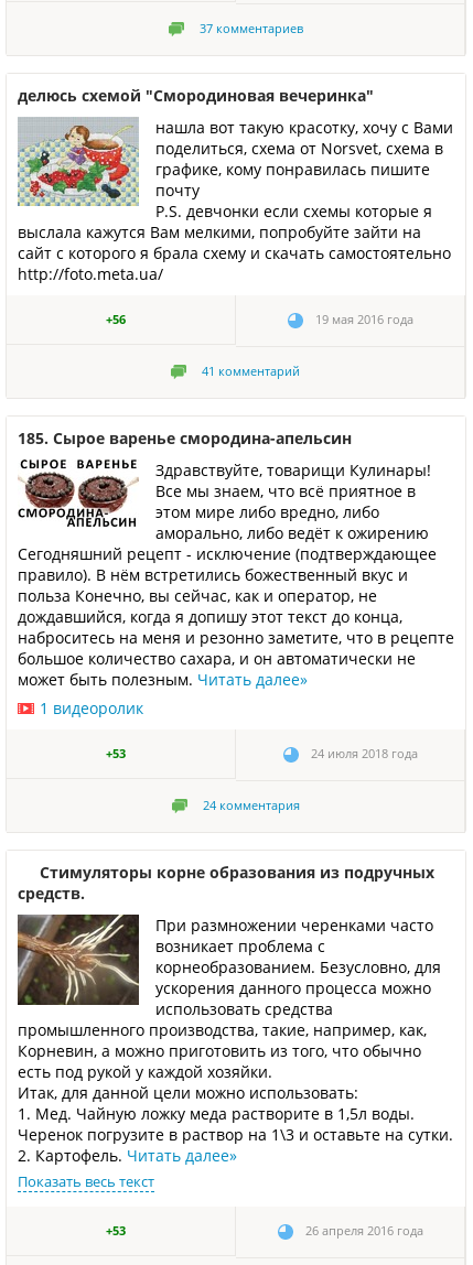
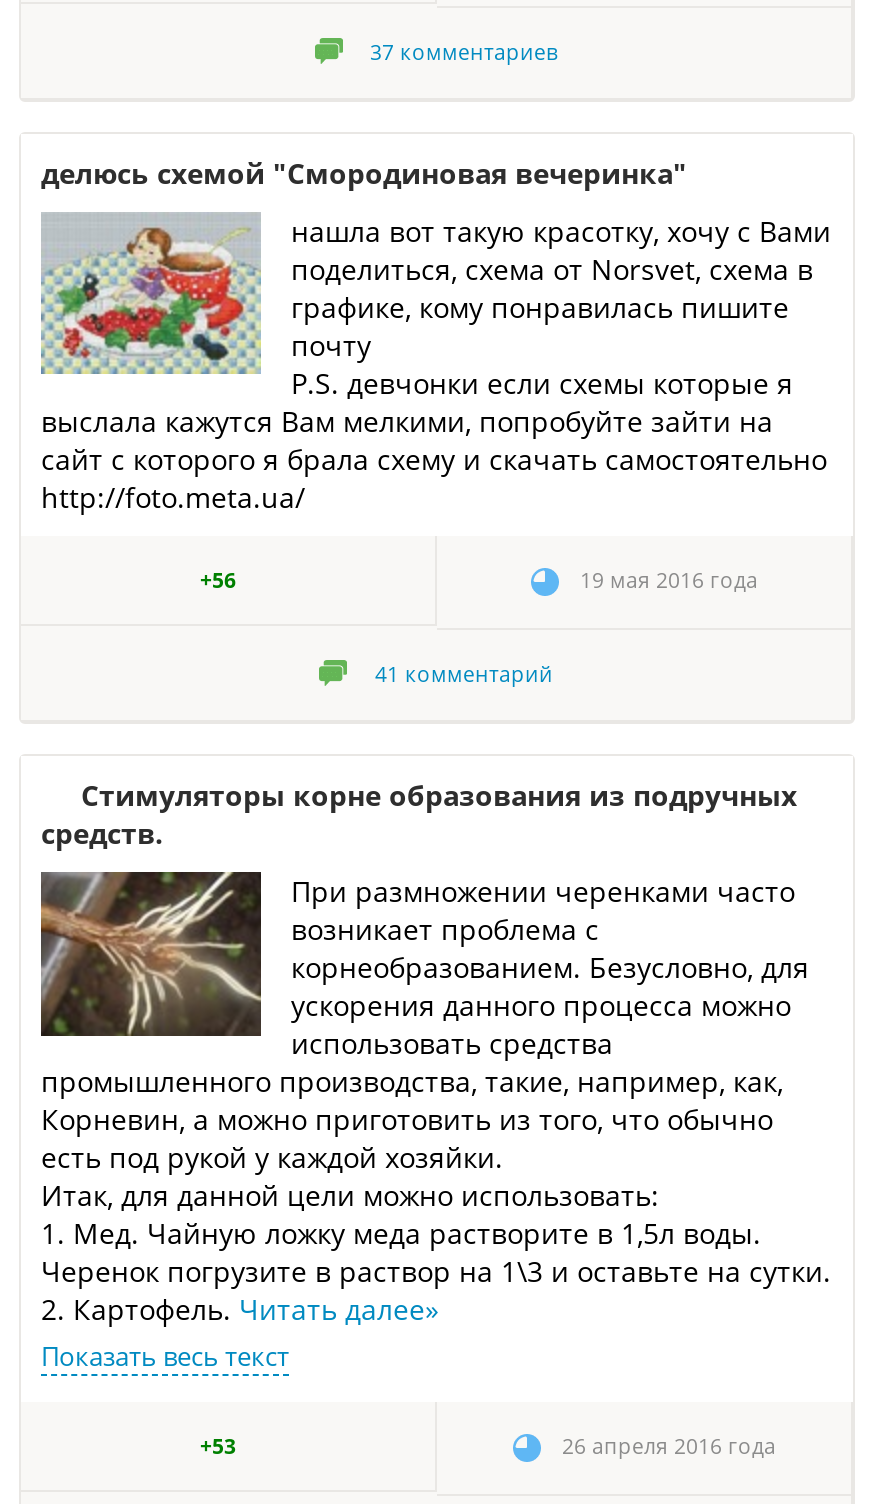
[18,428,454,813] [image] | 185. Сырое варенье смородина-апельсин | Здравствуйте, товарищи Кулинары! | Все мы знаем, что всё приятное в | этом мире либо вредно, либо | аморально, либо ведёт к ожирению | Сегодняшний рецепт - исключение (подтверждающее | правило). В нём встретились божественный вкус и | польза Конечно, вы сейчас, как и оператор, не | дождавшийся, когда я допишу этот текст до конца, | наброситесь на меня и резонно заметите, что в рецепте | большое количество сахара, и он автоматически не | может быть полезным. Читать далее» | 1 видеоролик | +53 | 24 июля 2018 года | 24 комментария -> none

